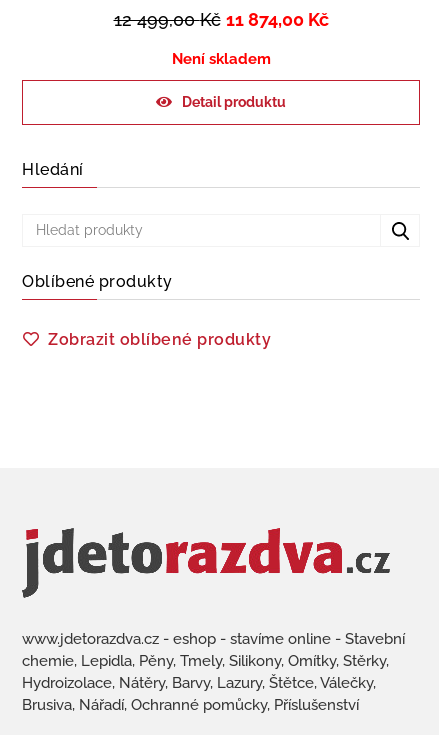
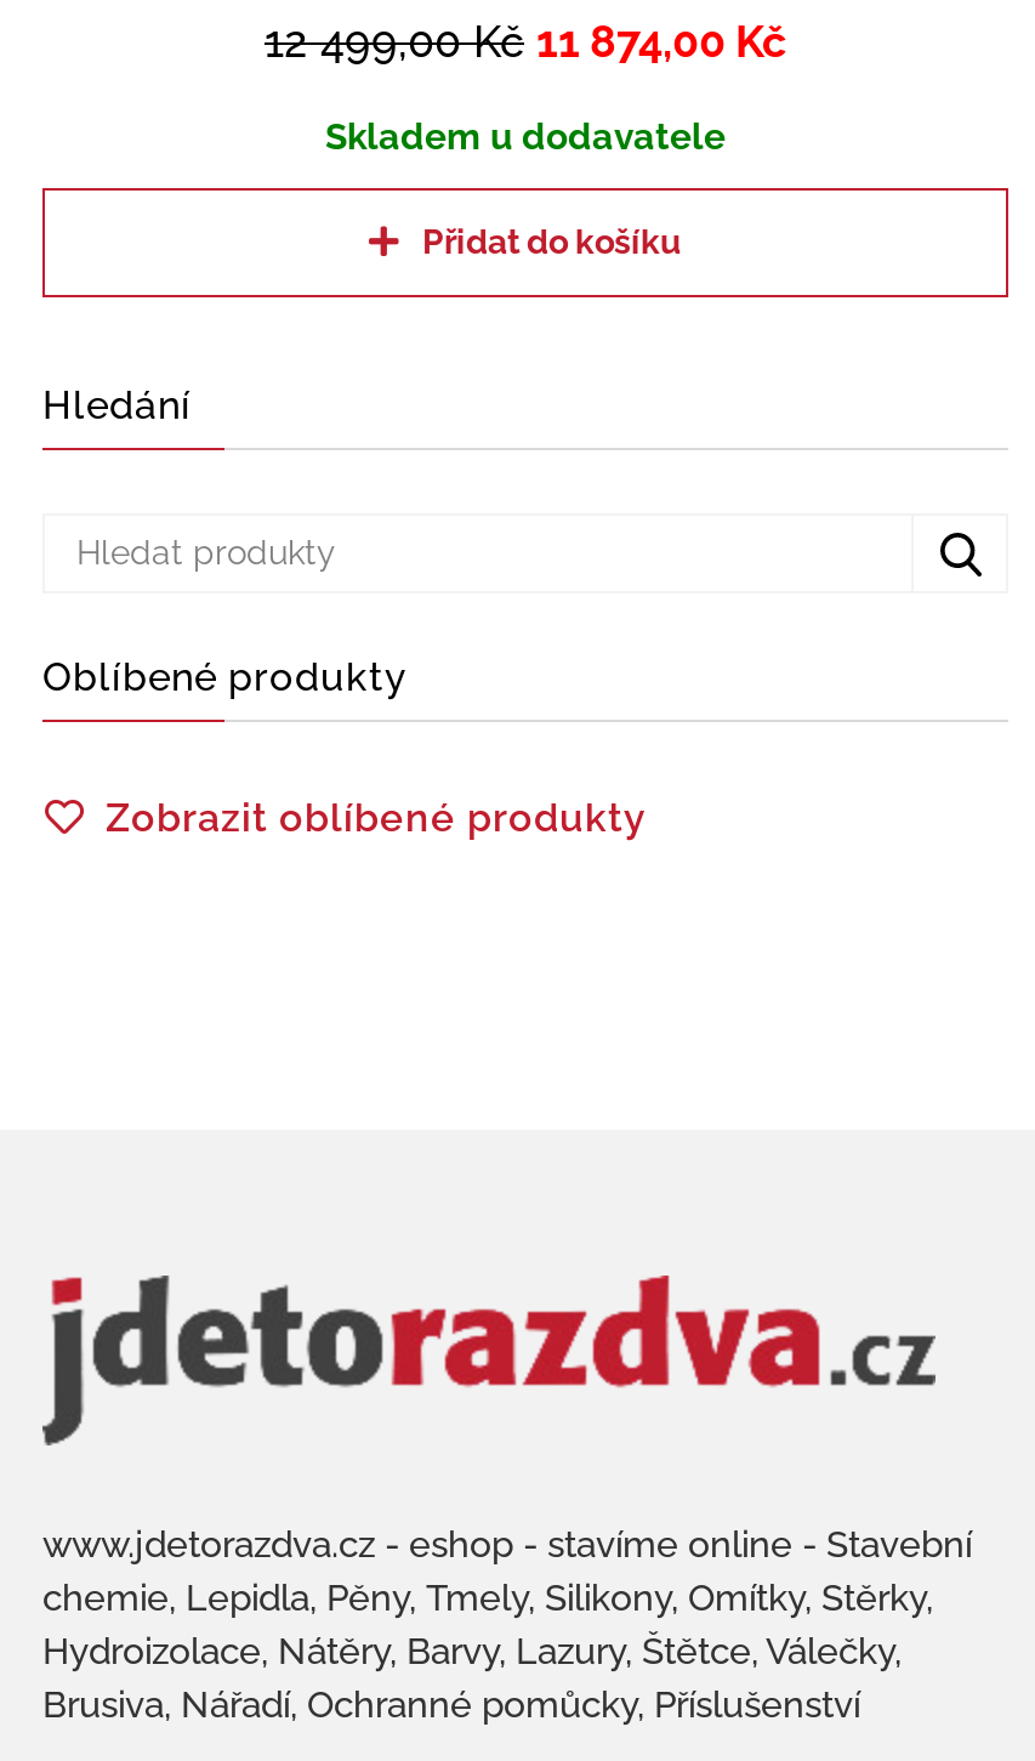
[171,50,270,68] Není skladem -> [325,116,726,160] Skladem u dodavatele
[182,94,286,110] Detail produktu -> [422,223,682,262] Přidat do košíku

